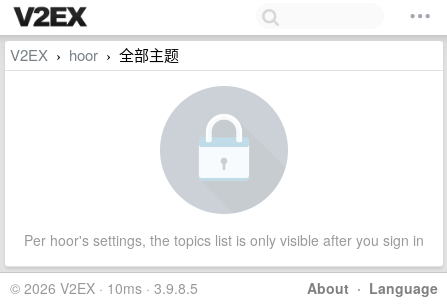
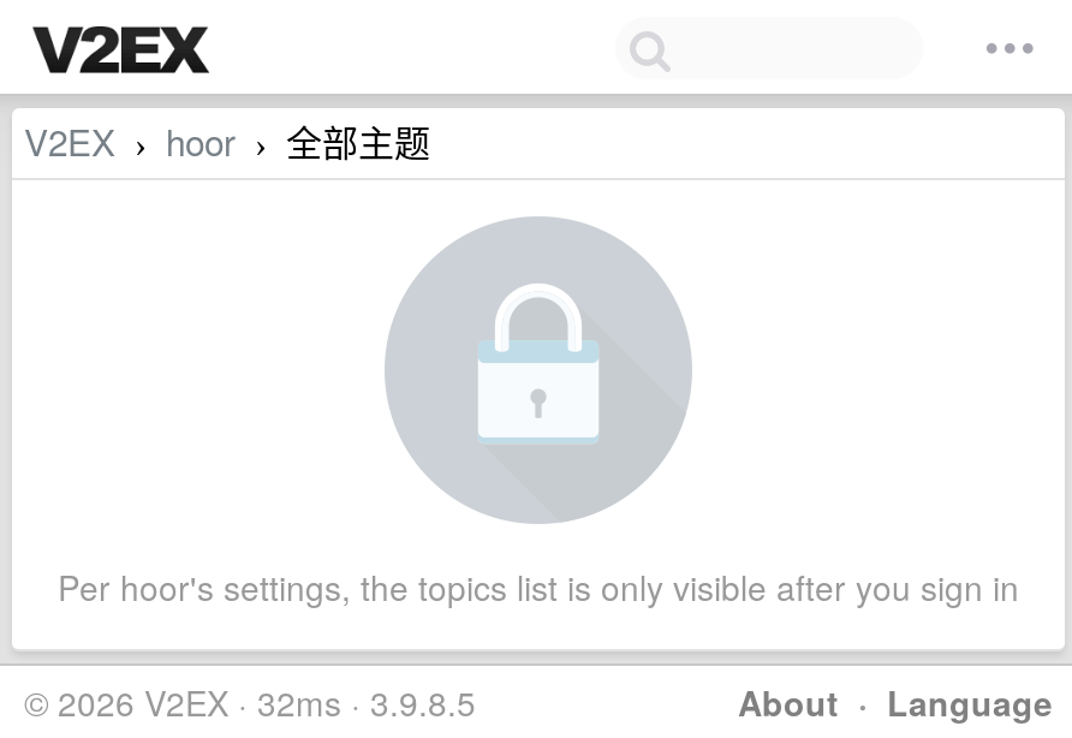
[10,278,198,298] © 2026 V2EX · 10ms · 3.9.8.5 -> [24,678,476,726] © 2026 V2EX · 32ms · 3.9.8.5

